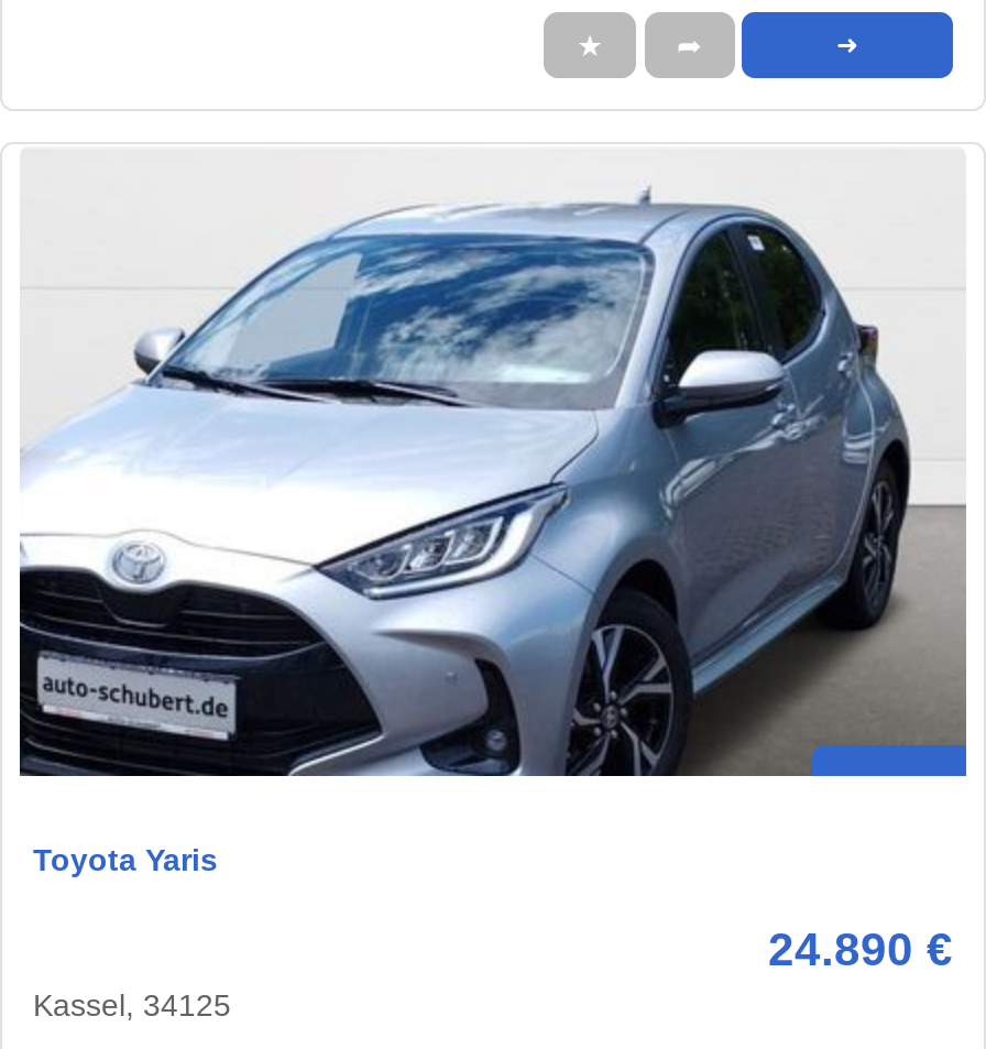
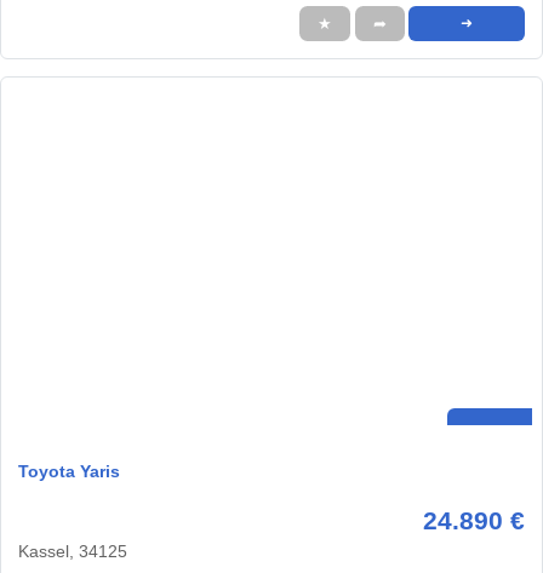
[18,185,968,779] [image] -> none

